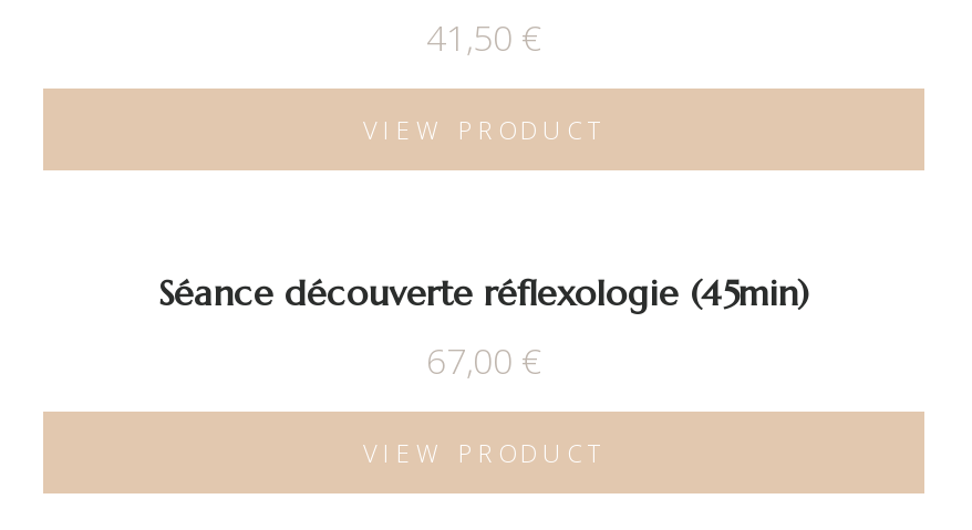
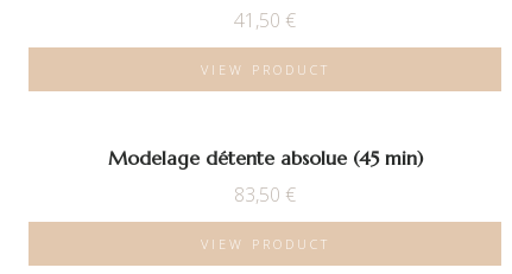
[158,271,809,316] Séance découverte réflexologie (45min) -> [108,145,422,169] Modelage détente absolue (45 min)
[426,338,541,386] 67,00 € -> [234,181,296,207] 83,50 €

